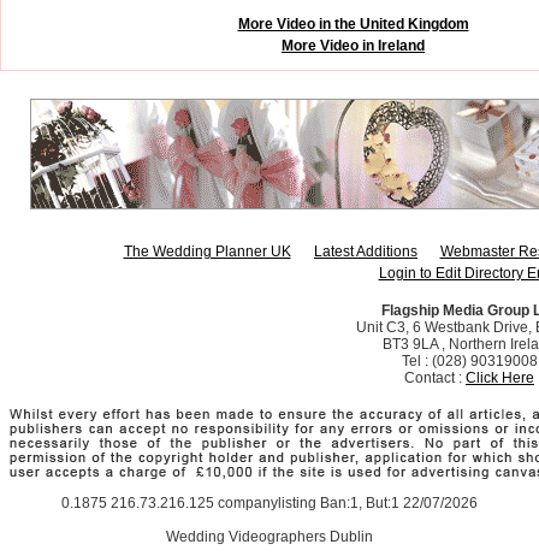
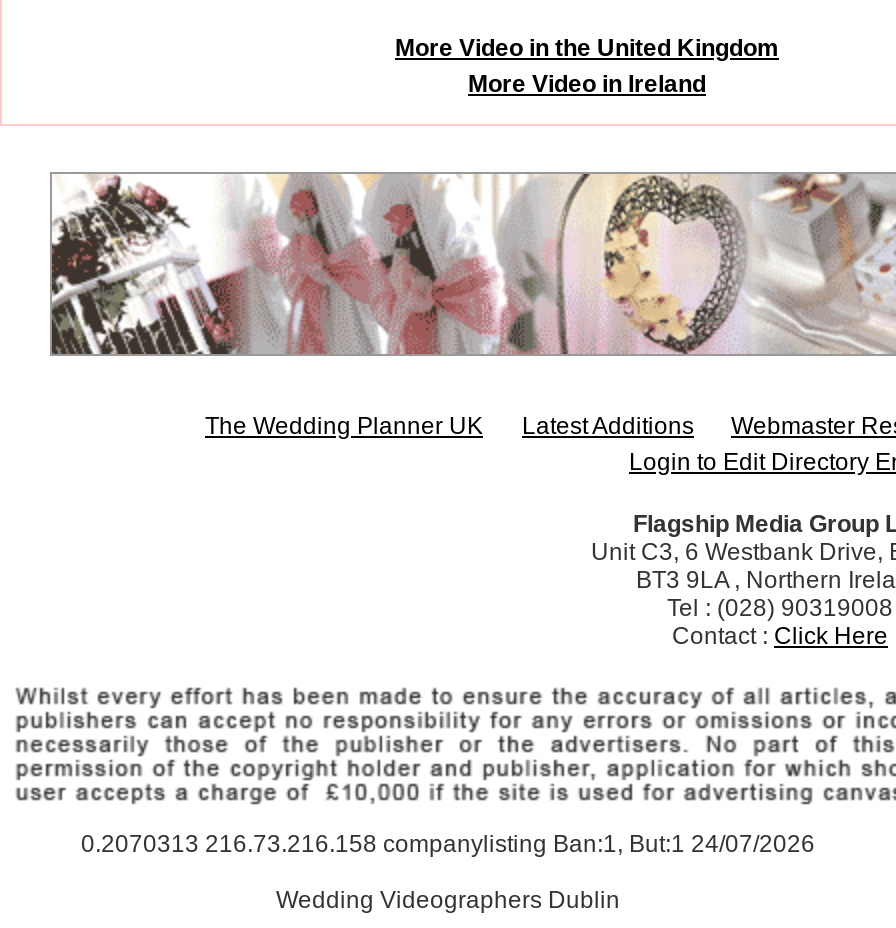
[61,495,478,511] 0.1875 216.73.216.125 companylisting Ban:1, But:1 22/07/2026 -> [81,830,815,858] 0.2070313 216.73.216.158 companylisting Ban:1, But:1 24/07/2026

